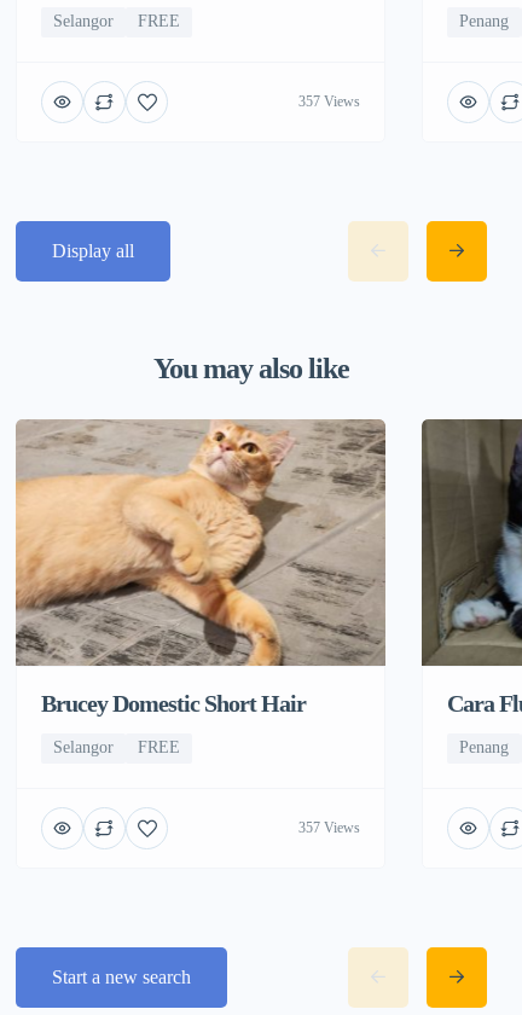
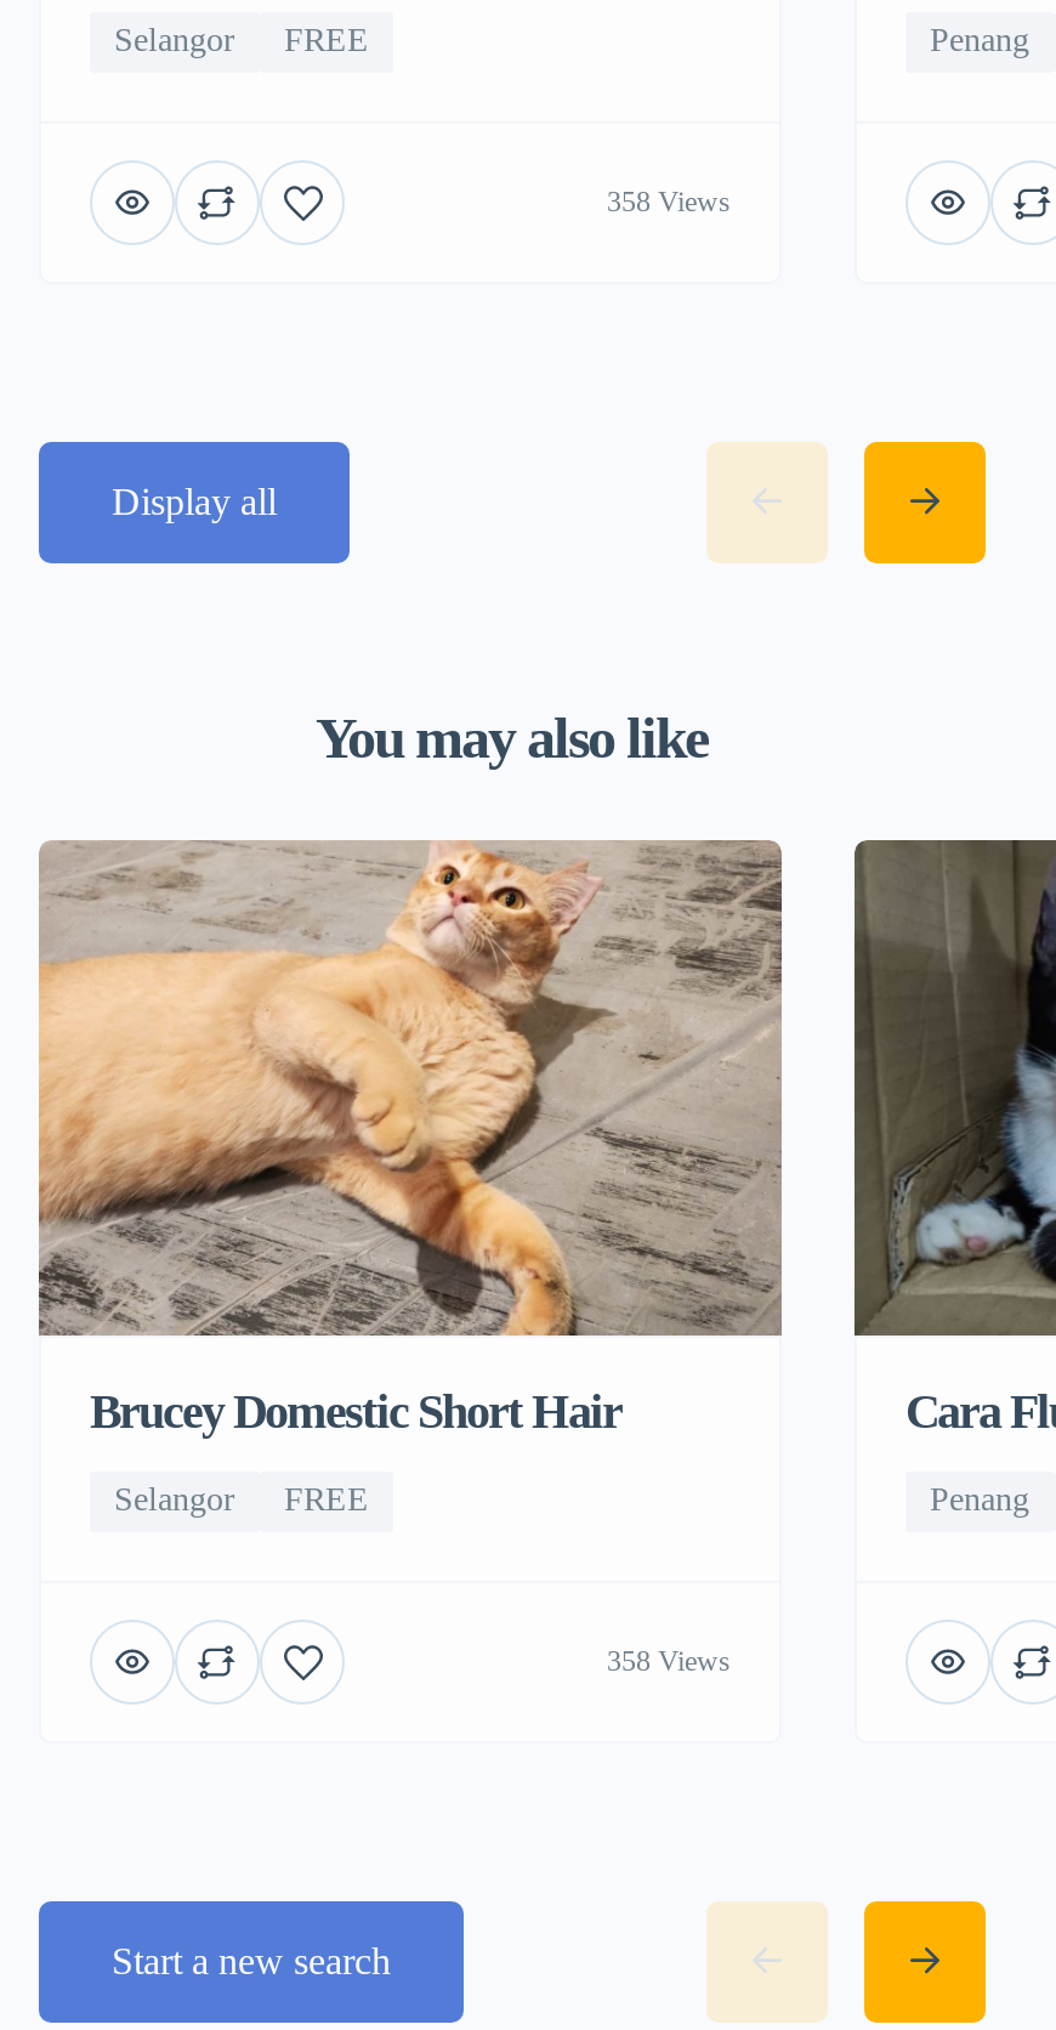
[298,94,360,111] 357 Views -> [607,186,731,220] 358 Views
[298,820,360,837] 357 Views -> [607,1645,731,1679] 358 Views

